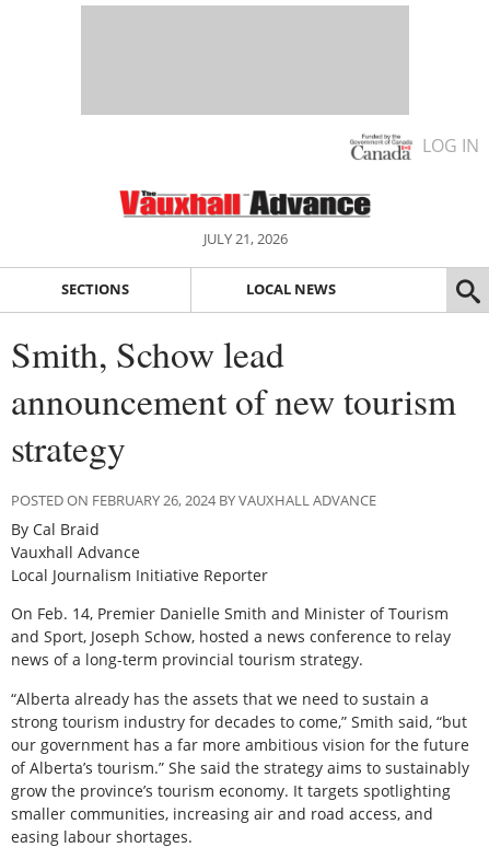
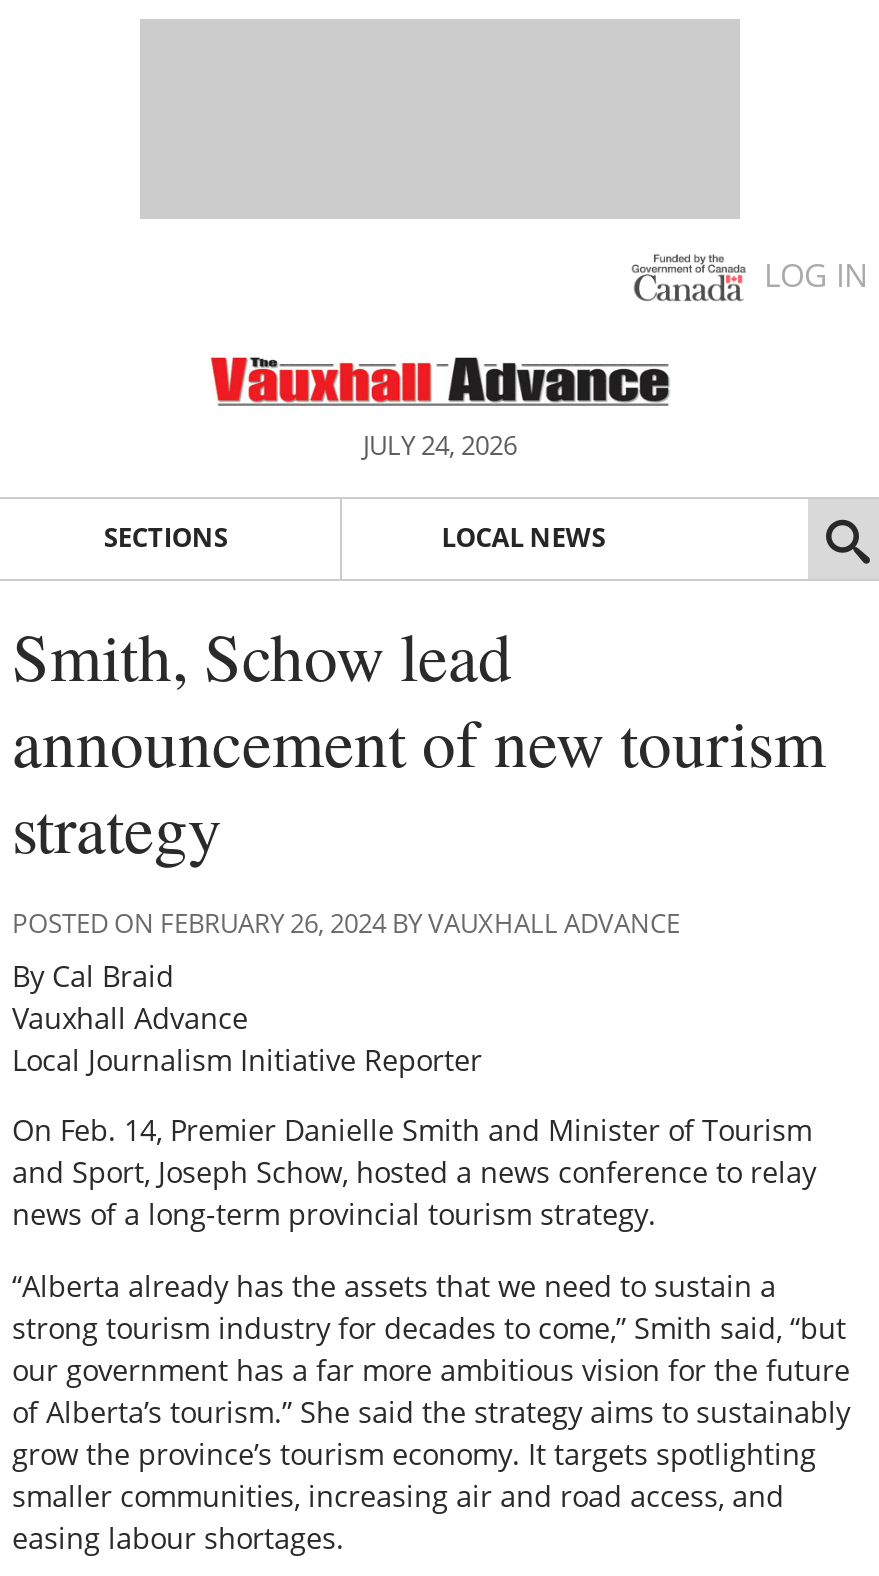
[203,229,287,248] JULY 21, 2026 -> [363,427,517,463] JULY 24, 2026

